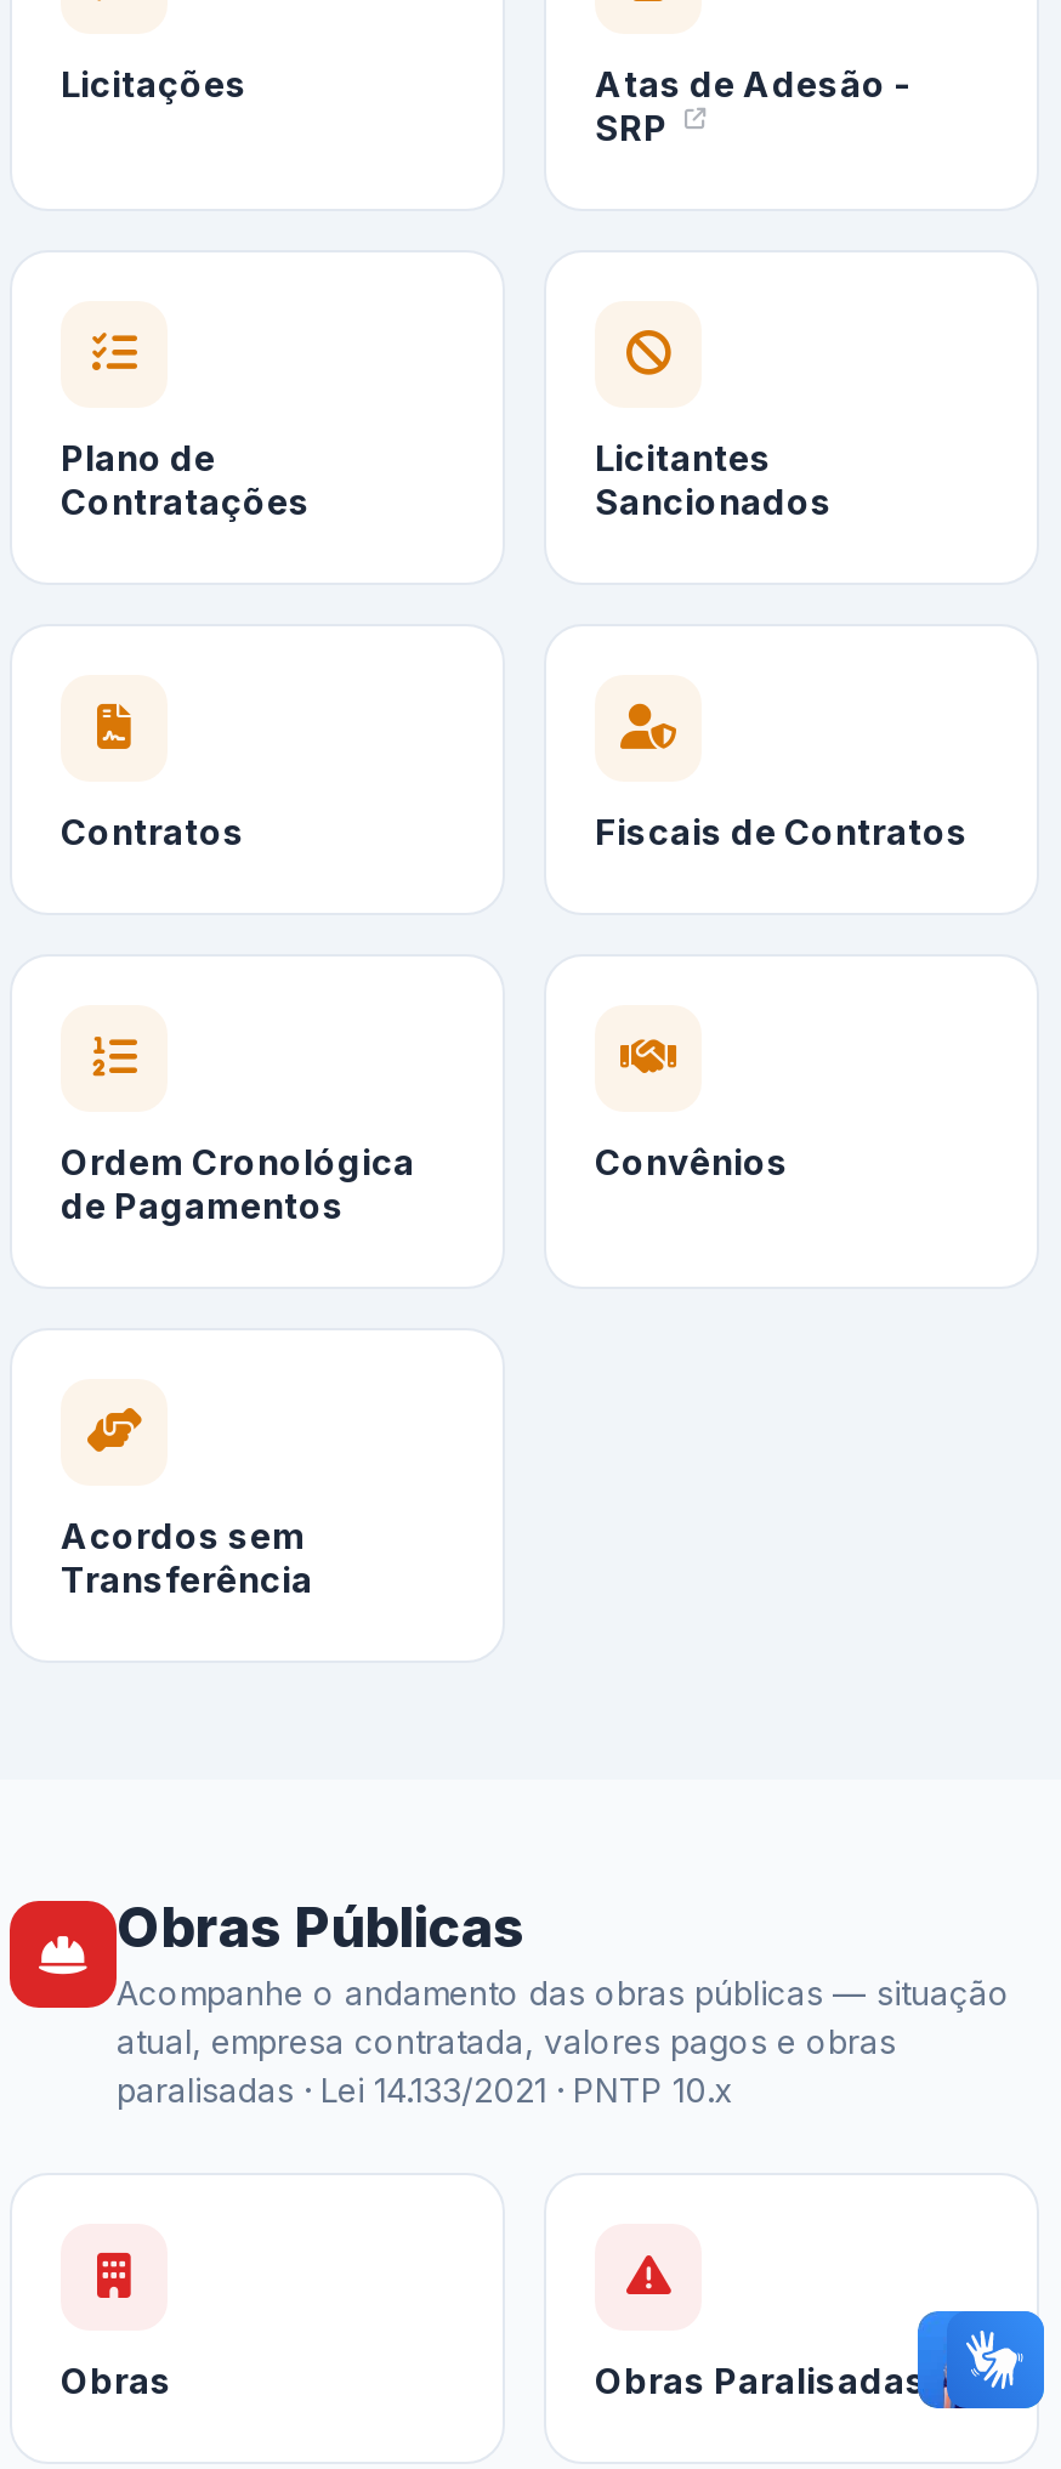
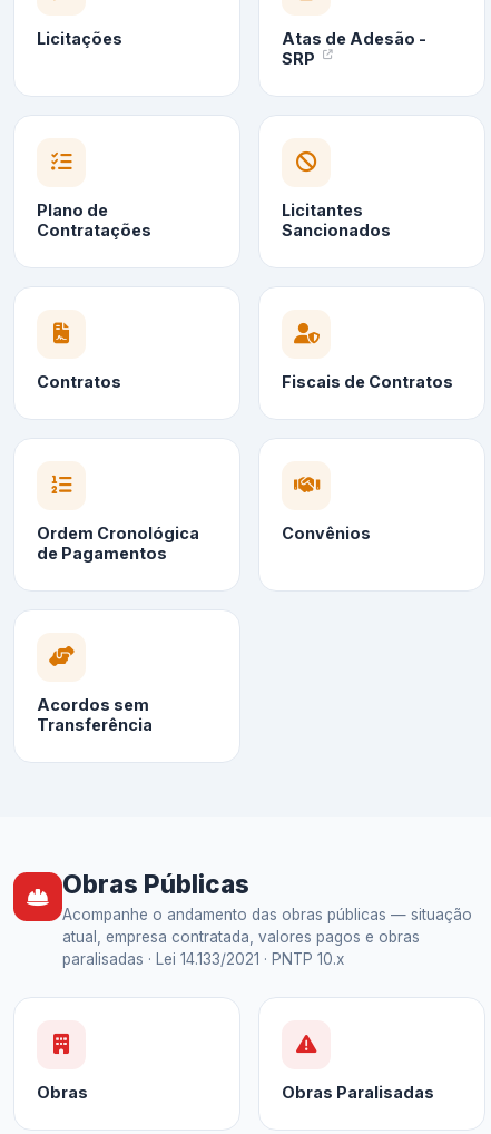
[915,2309,1046,2411] [image] -> none

